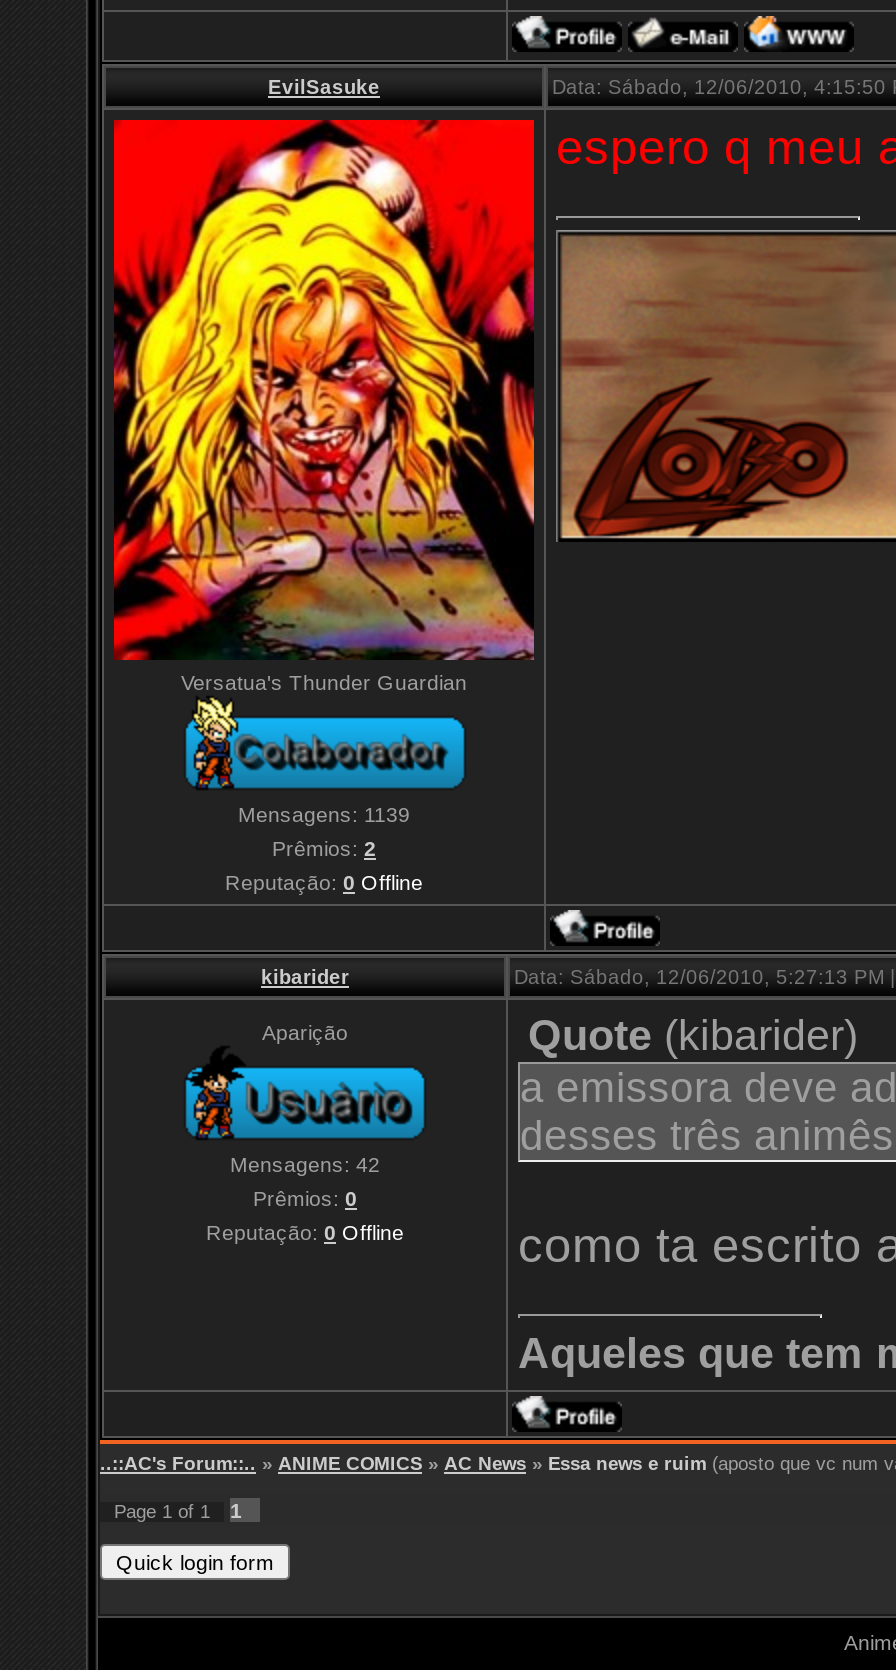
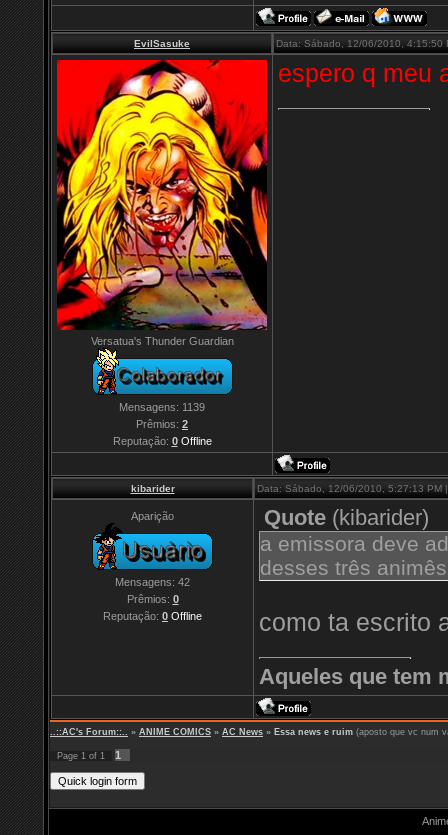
[556,230,890,540] [image] -> none

